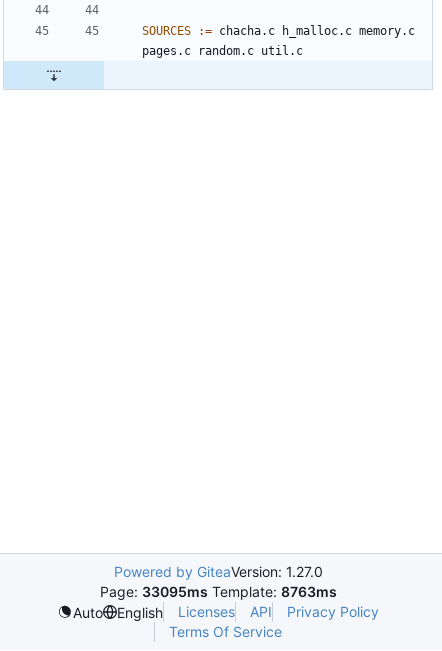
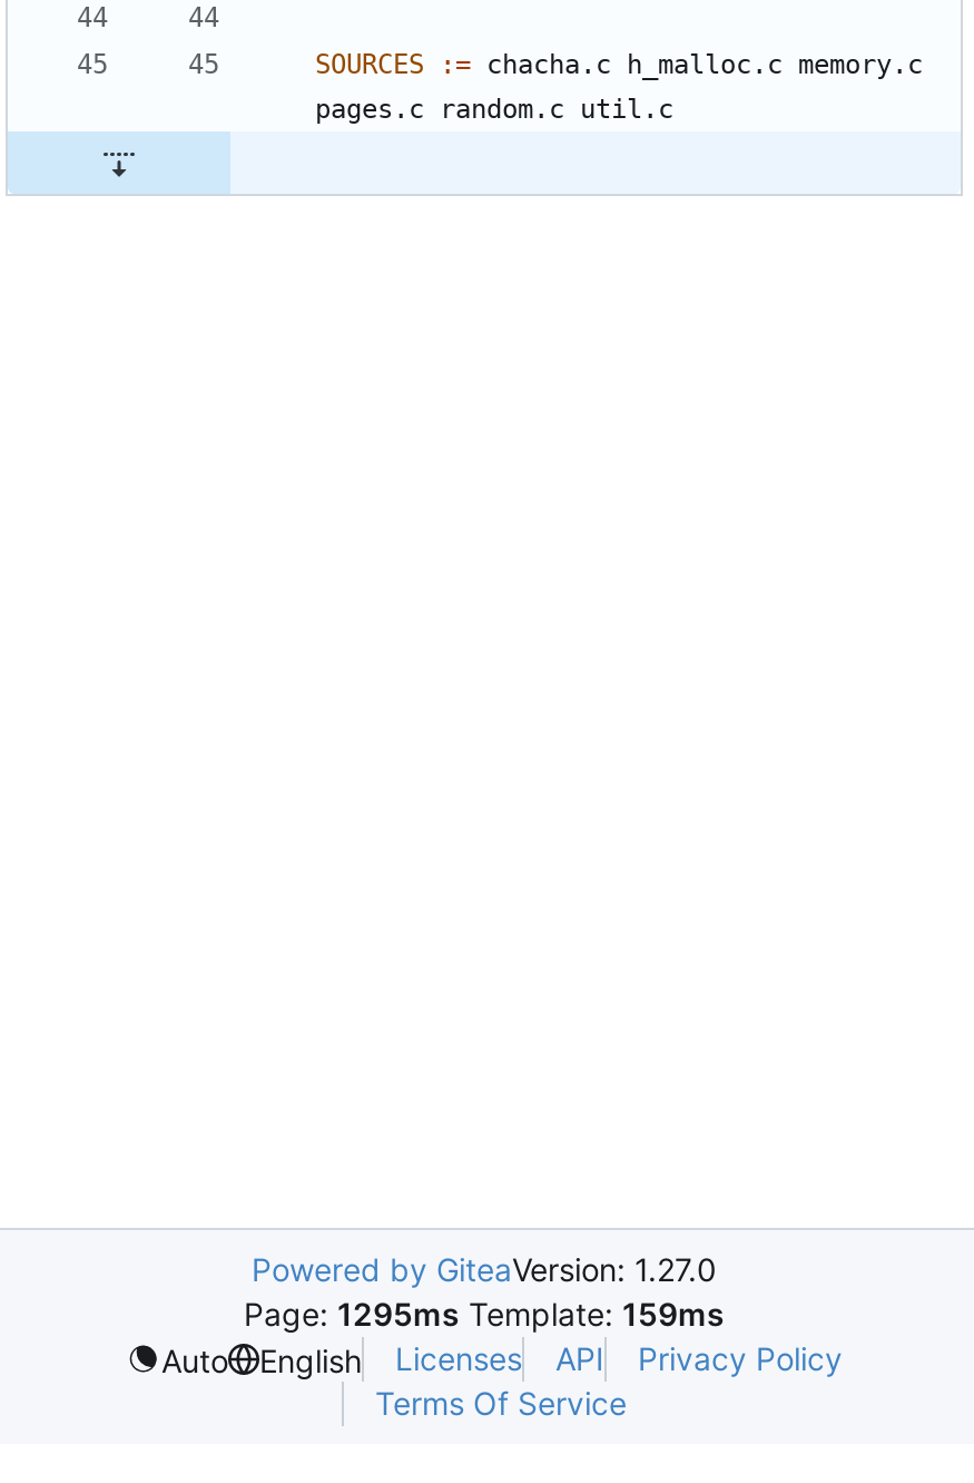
[99,583,336,600] Page: 33095ms Template: 8763ms -> [244,1295,725,1333] Page: 1295ms Template: 159ms

